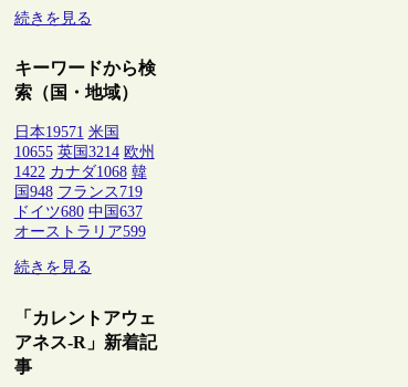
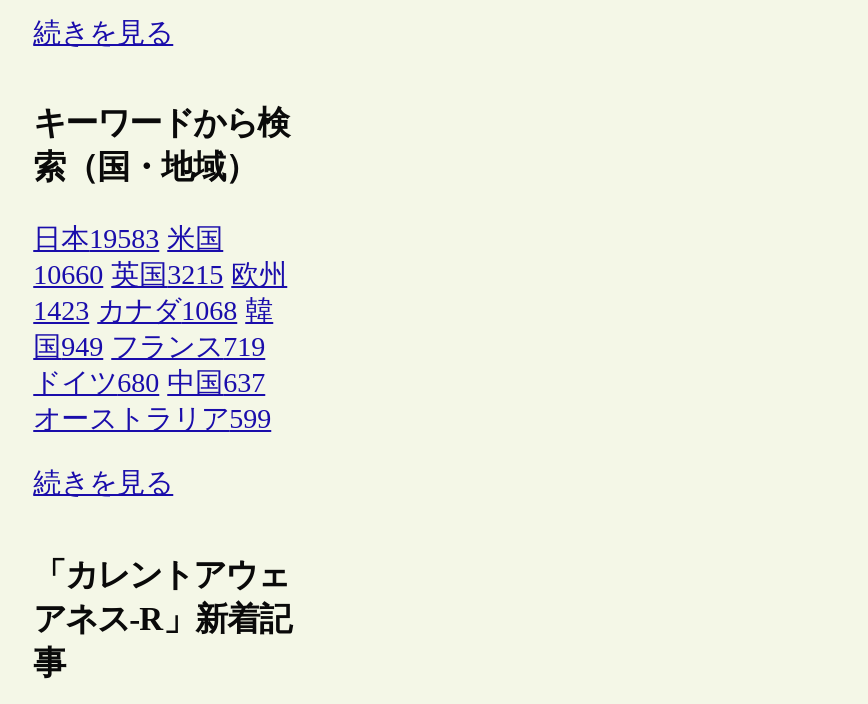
[14,124,119,141] 日本19571 米国 -> [33,225,223,255] 日本19583 米国
[14,144,154,161] 10655 英国3214 欧州 -> [33,261,287,291] 10660 英国3215 欧州
[14,164,147,181] 1422 カナダ1068 韓 -> [33,297,273,327] 1423 カナダ1068 韓
[14,184,142,201] 国948 フランス719 -> [33,333,265,363] 国949 フランス719

